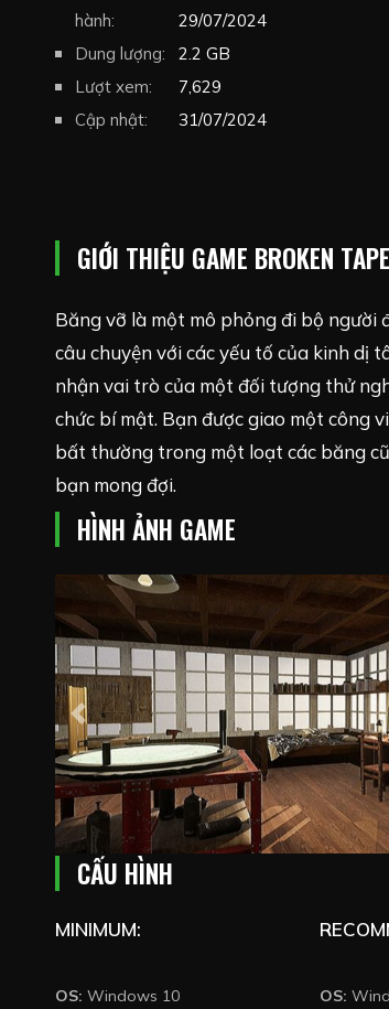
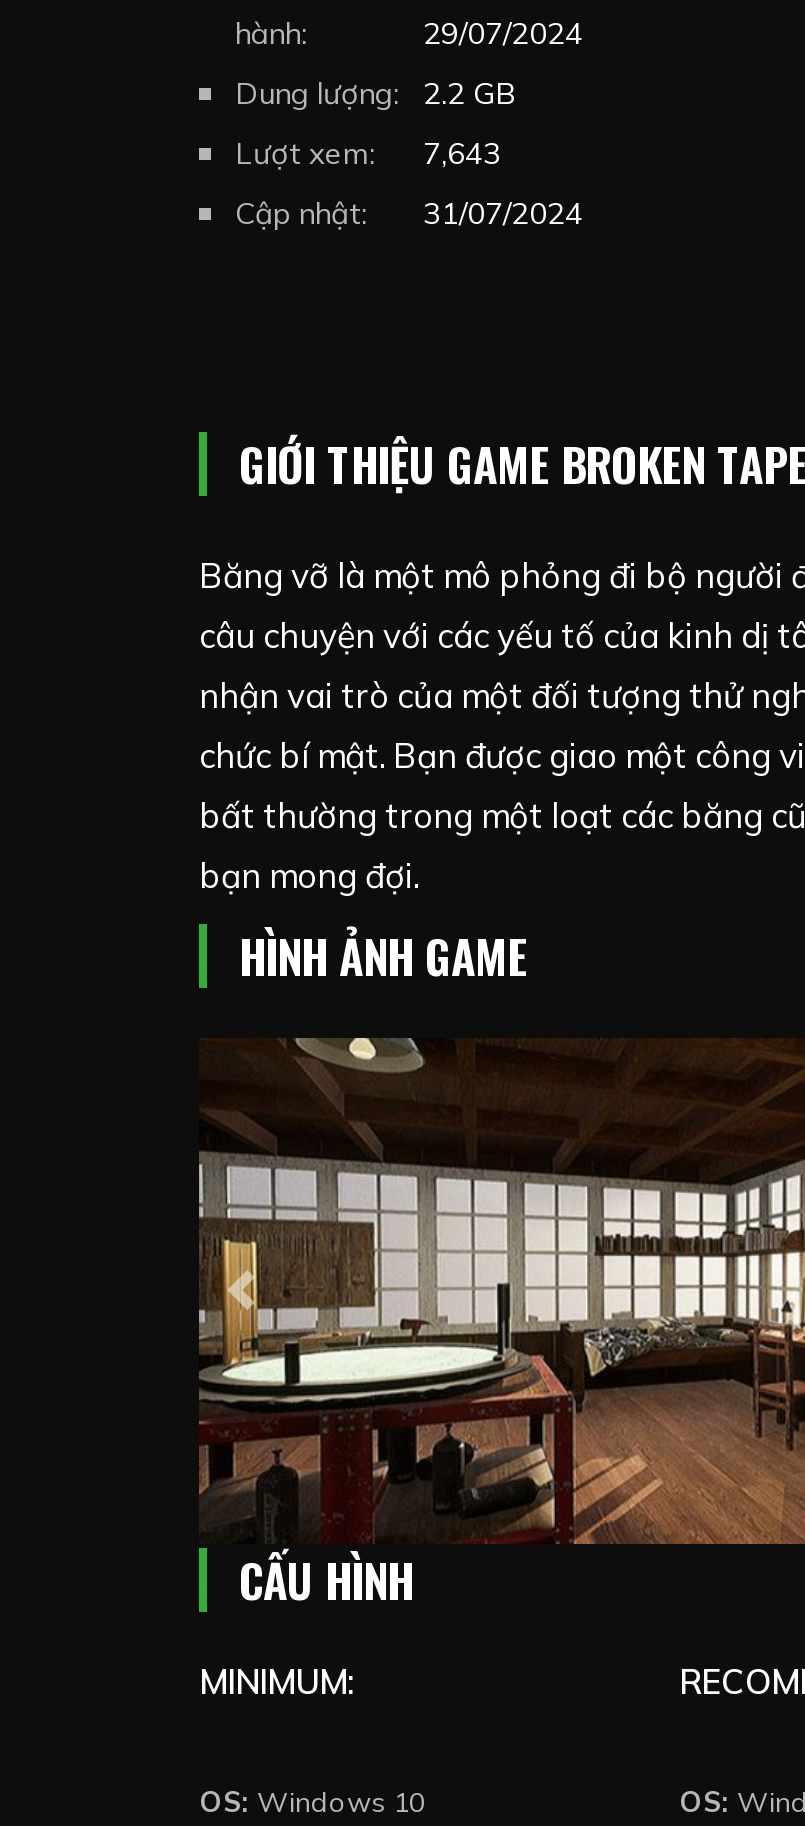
[75,76,221,97] Lượt xem: 7,629 -> [235,133,501,171] Lượt xem: 7,643

